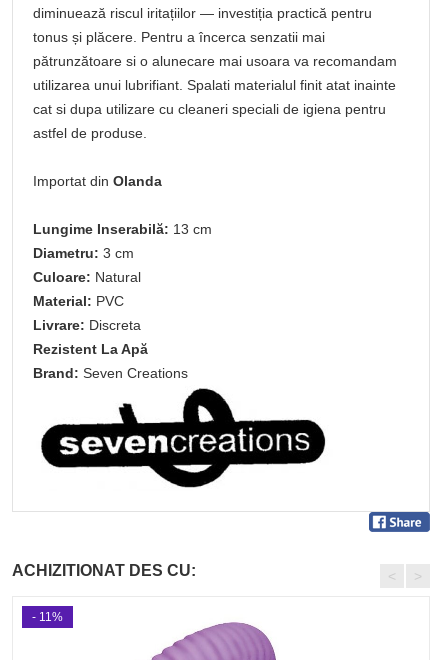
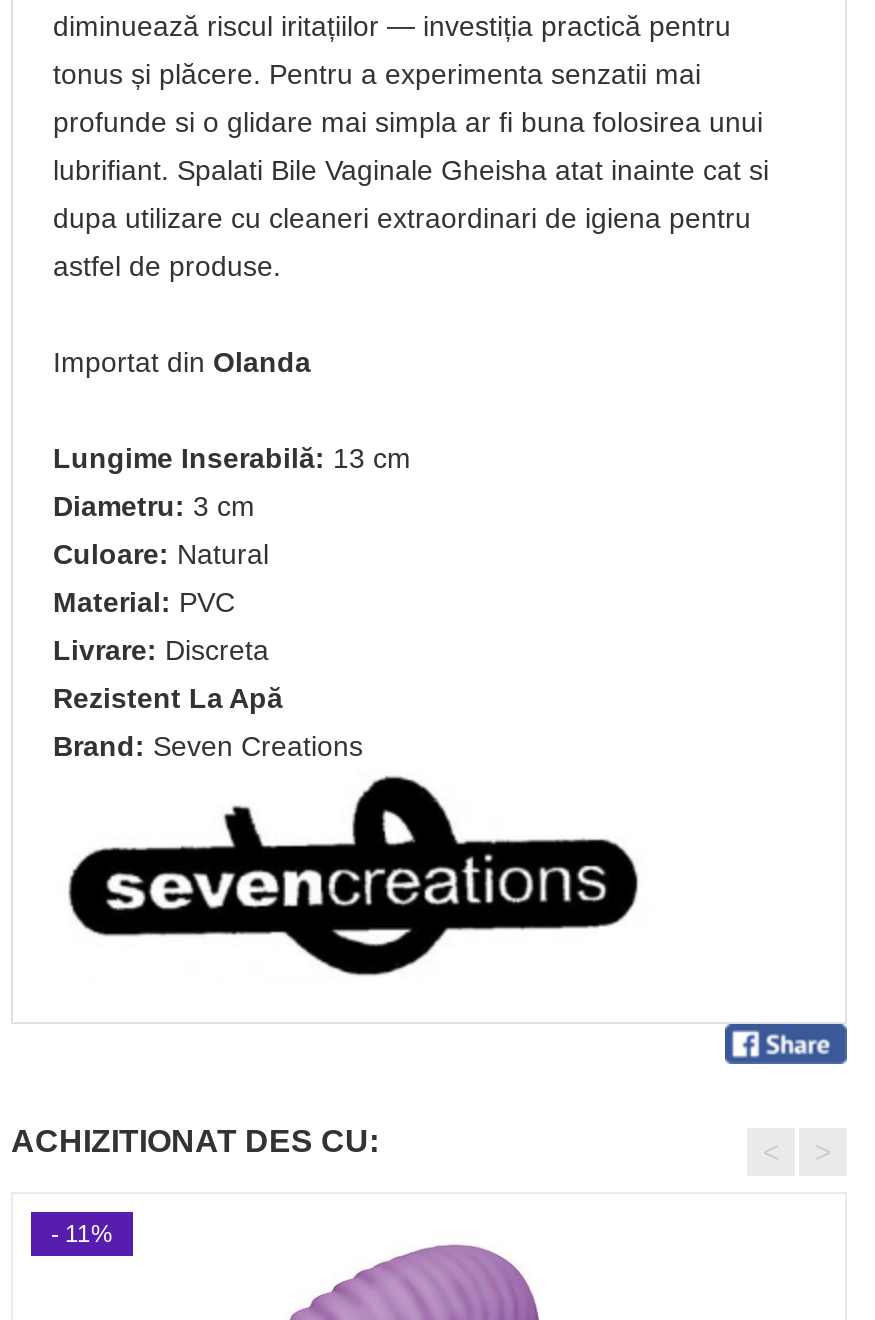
[33,29,325,45] tonus și plăcere. Pentru a încerca senzatii mai -> [53,59,701,91] tonus și plăcere. Pentru a experimenta senzatii mai
[33,53,397,69] pătrunzătoare si o alunecare mai usoara va recomandam -> [53,107,763,139] profunde si o glidare mai simpla ar fi buna folosirea unui
[33,77,396,93] utilizarea unui lubrifiant. Spalati materialul finit atat inainte -> [53,155,769,187] lubrifiant. Spalati Bile Vaginale Gheisha atat inainte cat si
[33,101,386,117] cat si dupa utilizare cu cleaneri speciali de igiena pentru -> [53,203,751,235] dupa utilizare cu cleaneri extraordinari de igiena pentru

